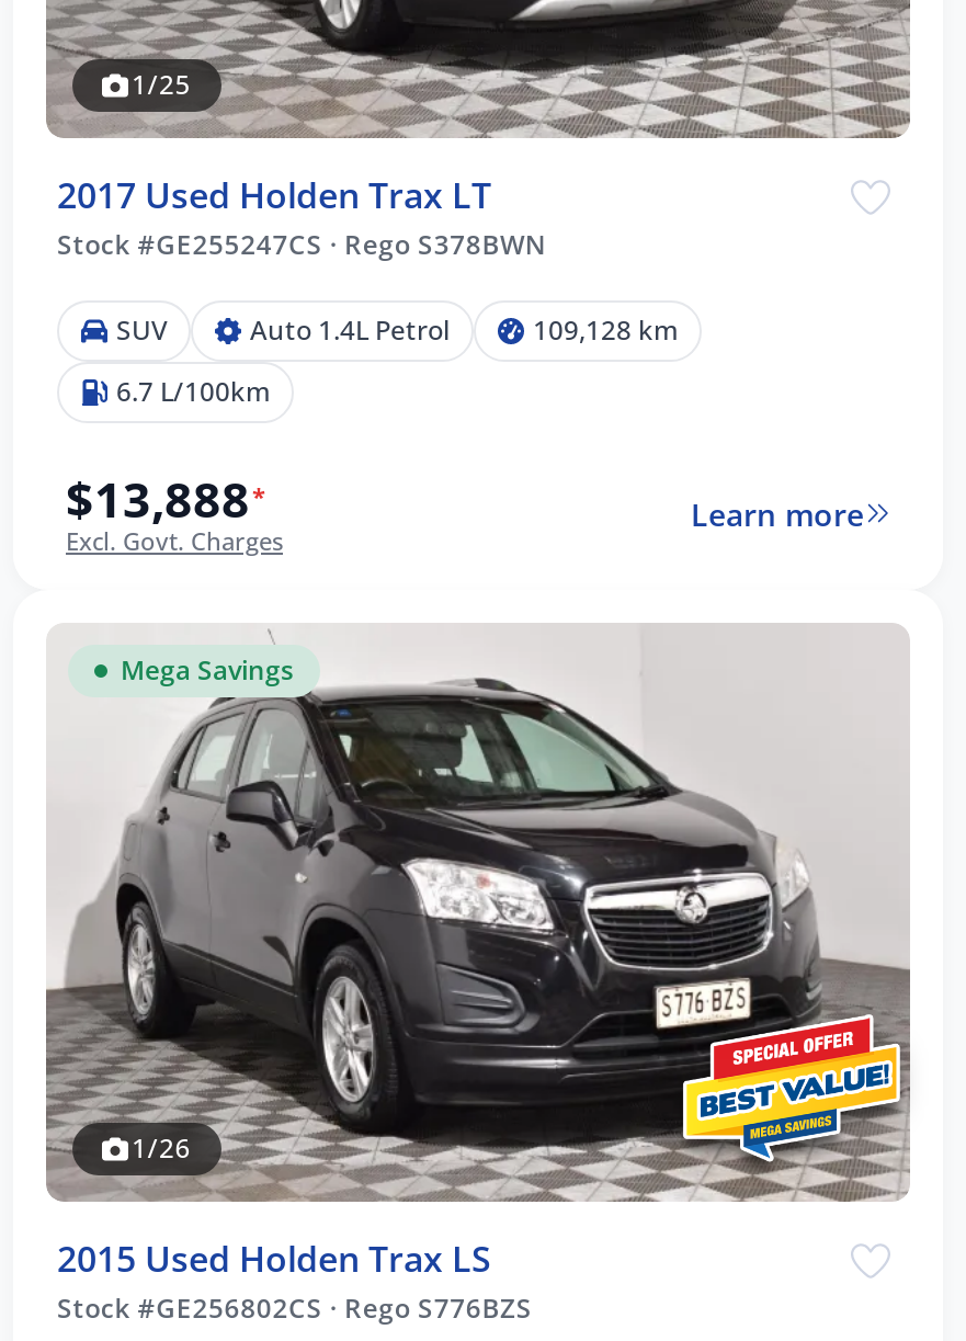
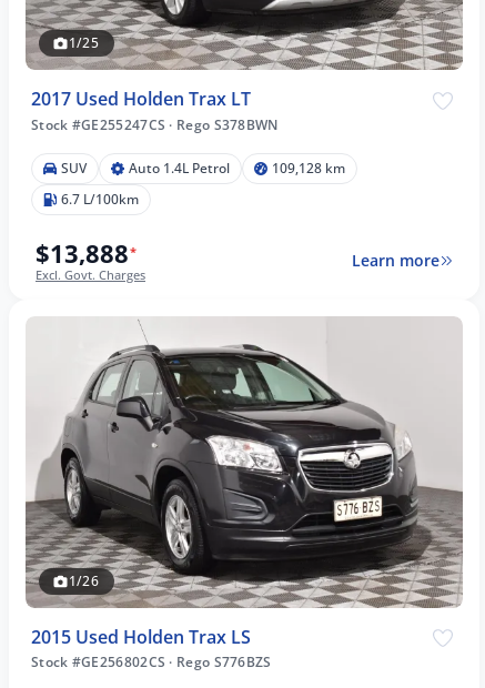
[121,652,294,690] Mega Savings -> none
[680,1013,901,1169] [image] -> [347,514,457,590] [image]

